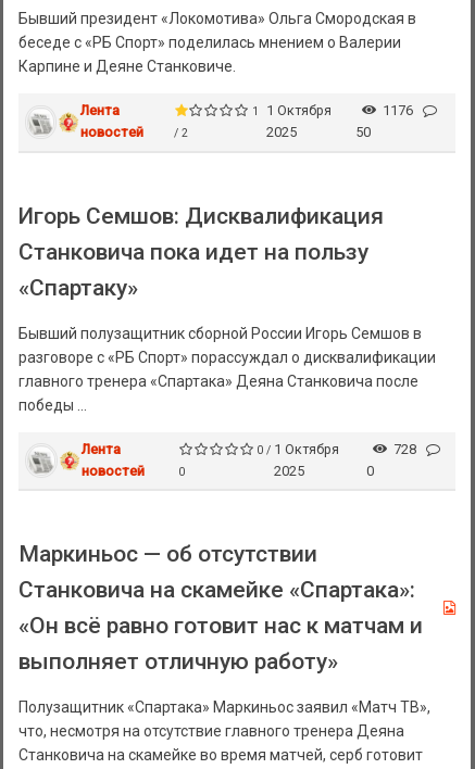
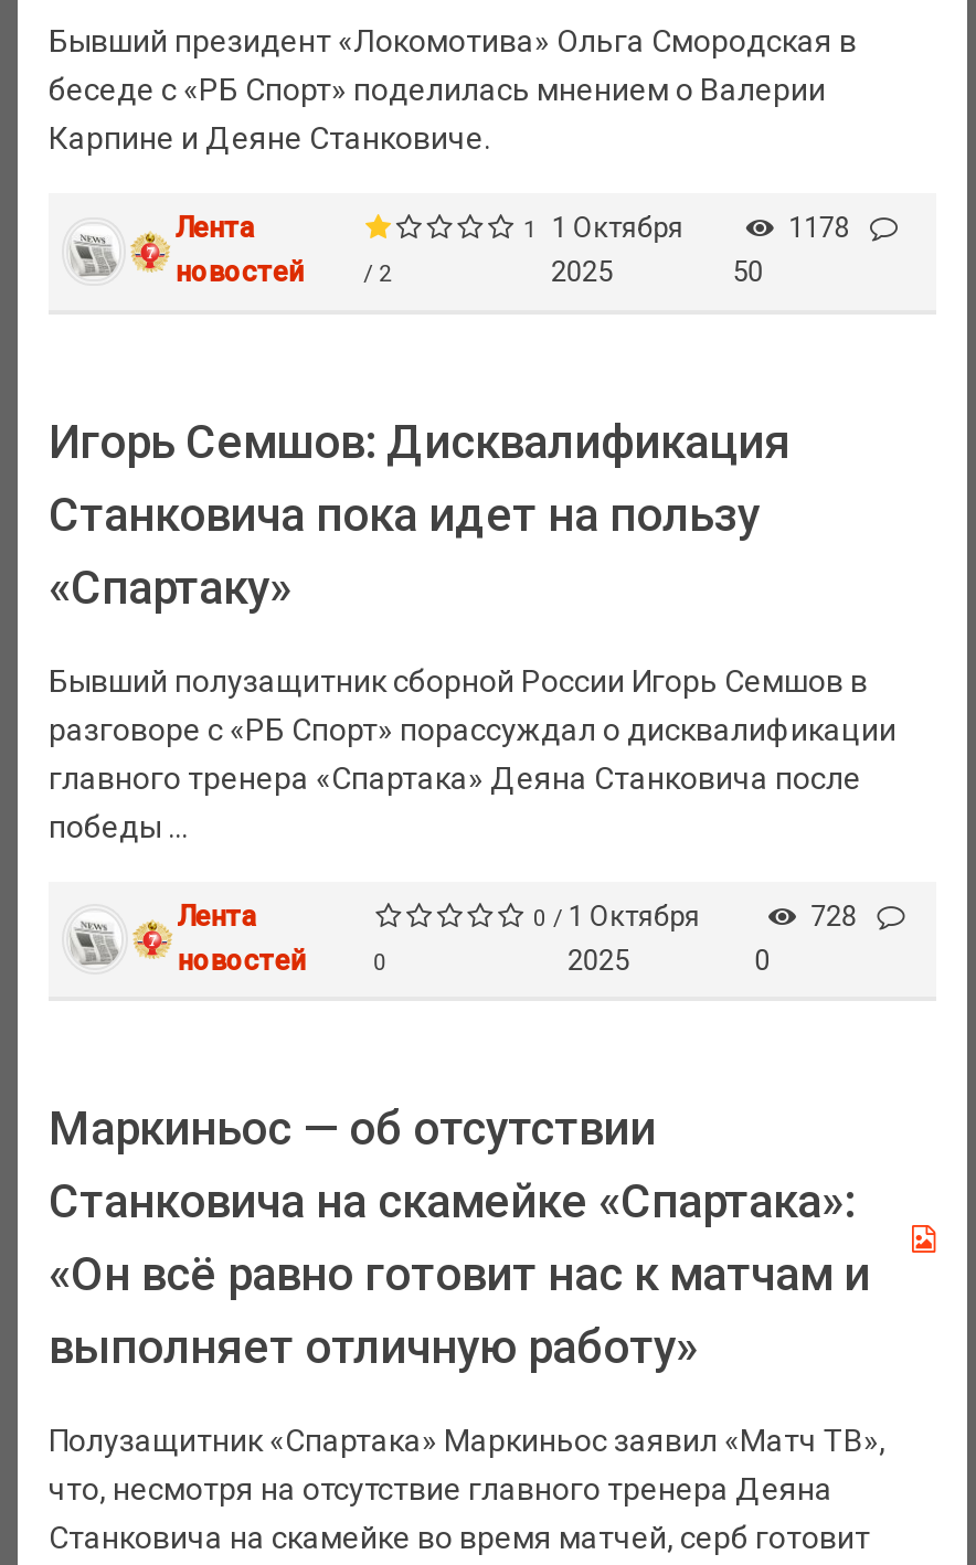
[382,102,416,119] 1176 -> [788,211,857,245] 1178

